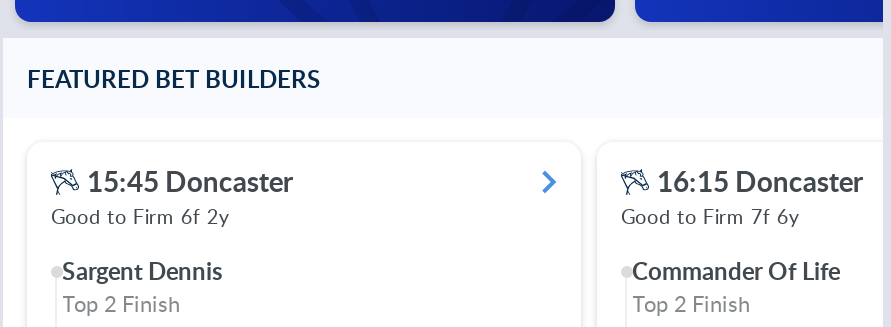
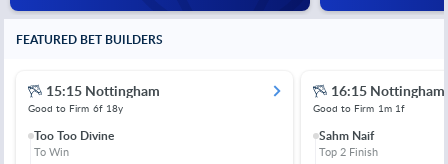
[51,162,293,230] 15:45 Doncaster | Good to Firm 6f 2y -> [28,81,160,115] 15:15 Nottingham | Good to Firm 6f 18y
[621,162,863,230] 16:15 Doncaster | Good to Firm 7f 6y -> [313,81,445,115] 16:15 Nottingham | Good to Firm 1m 1f
[62,254,222,318] Sargent Dennis | Top 2 Finish -> [33,127,113,159] Too Too Divine | To Win
[632,254,840,288] Commander Of Life -> [318,127,373,144] Sahm Naif

